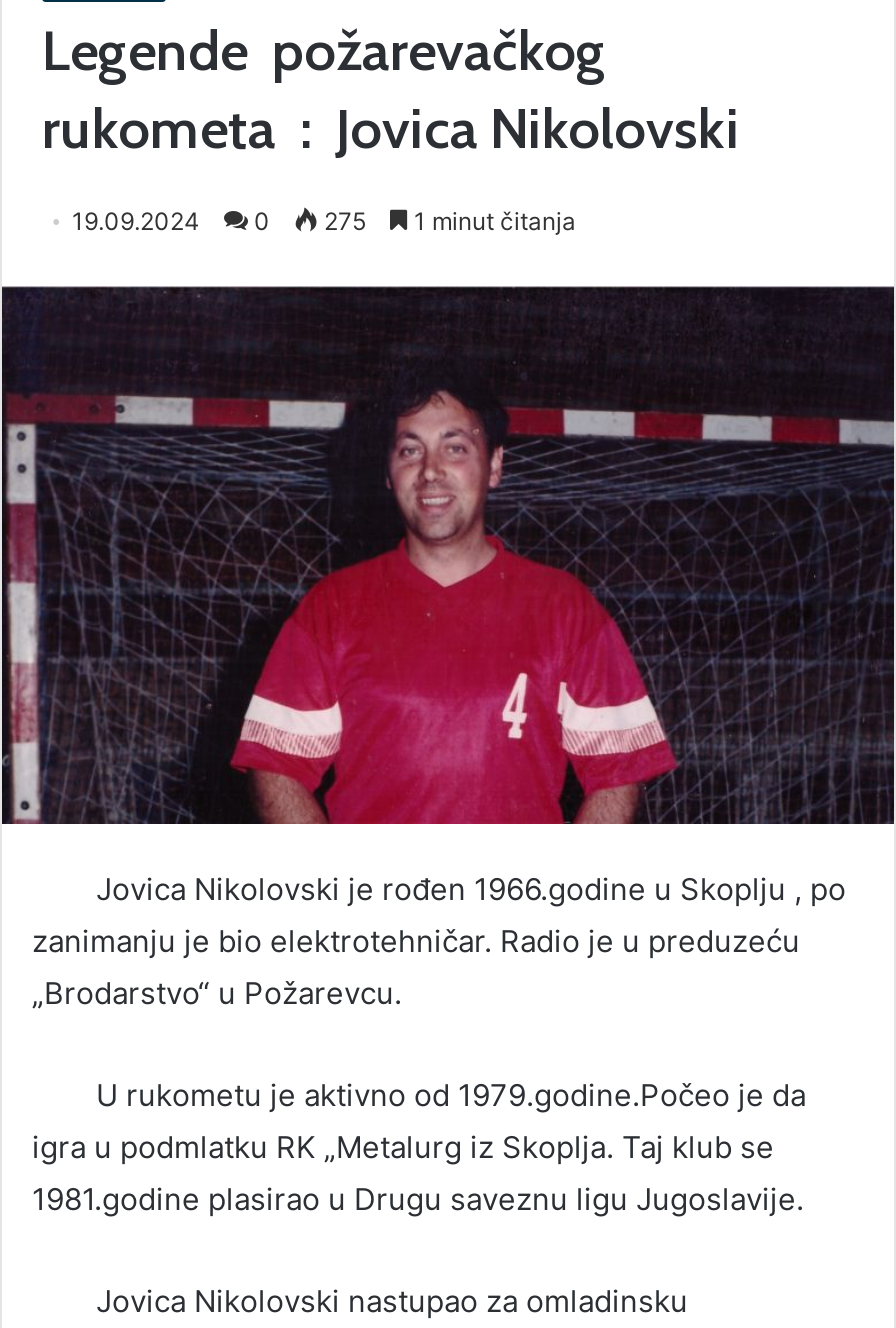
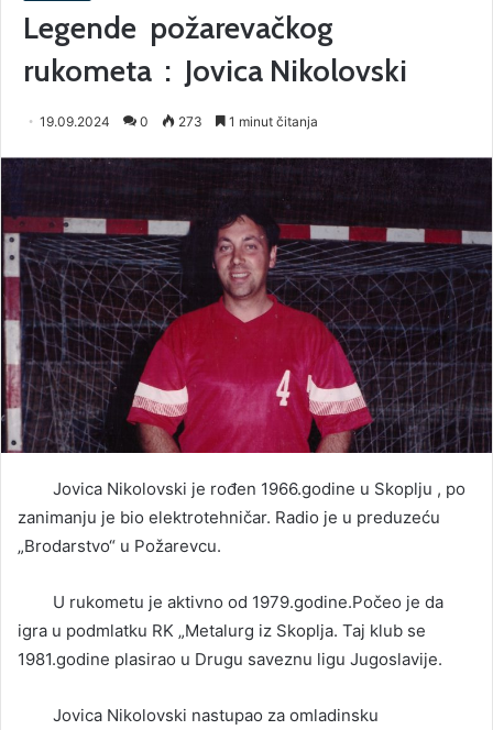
[72,206,576,236] 19.09.2024 0 275 1 minut čitanja -> [40,113,318,130] 19.09.2024 0 273 1 minut čitanja

